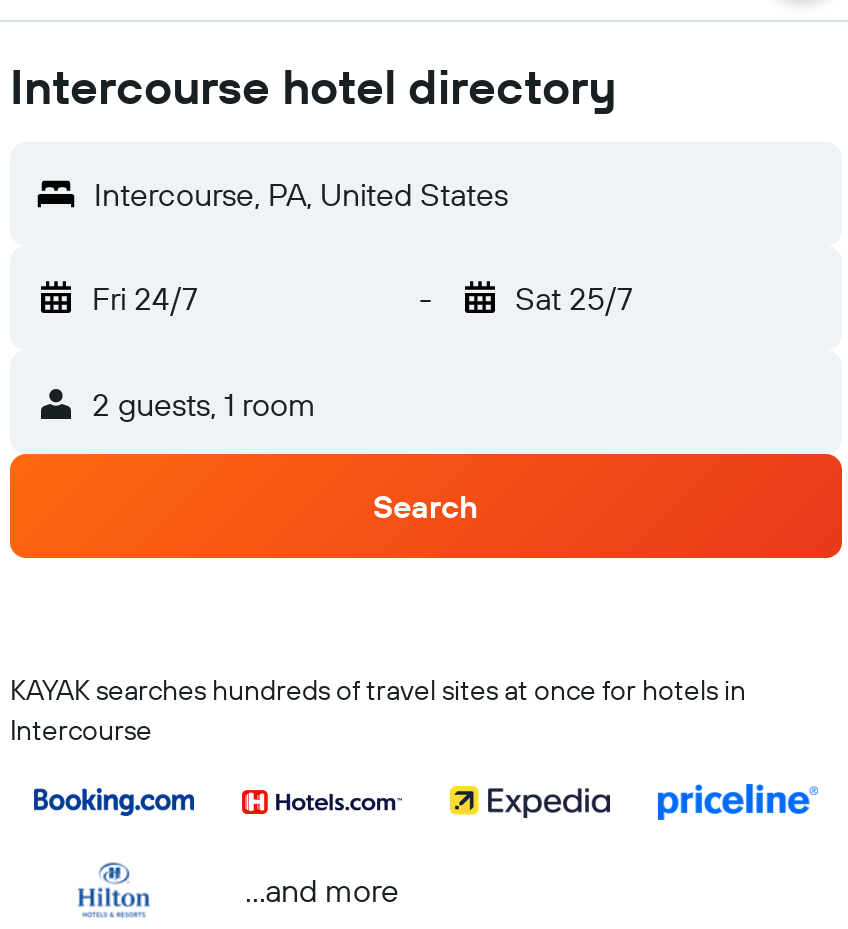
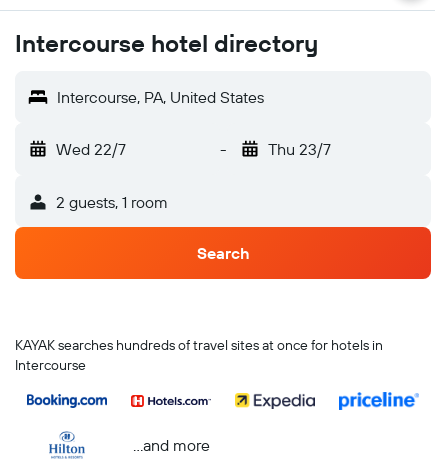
[92,278,198,318] Fri 24/7 -> [56,139,126,159] Wed 22/7
[515,278,633,318] Sat 25/7 -> [267,139,330,159] Thu 23/7

